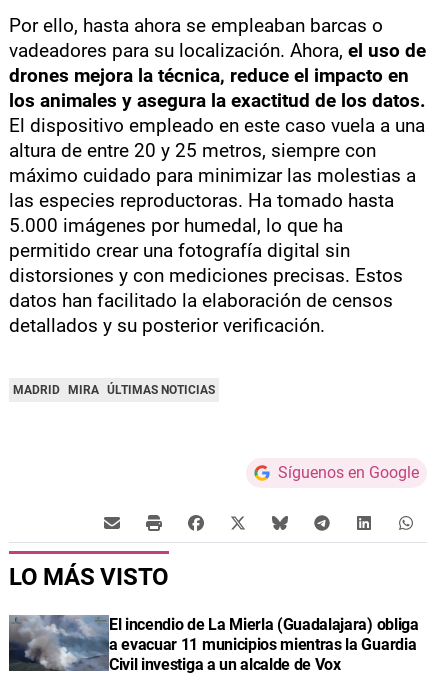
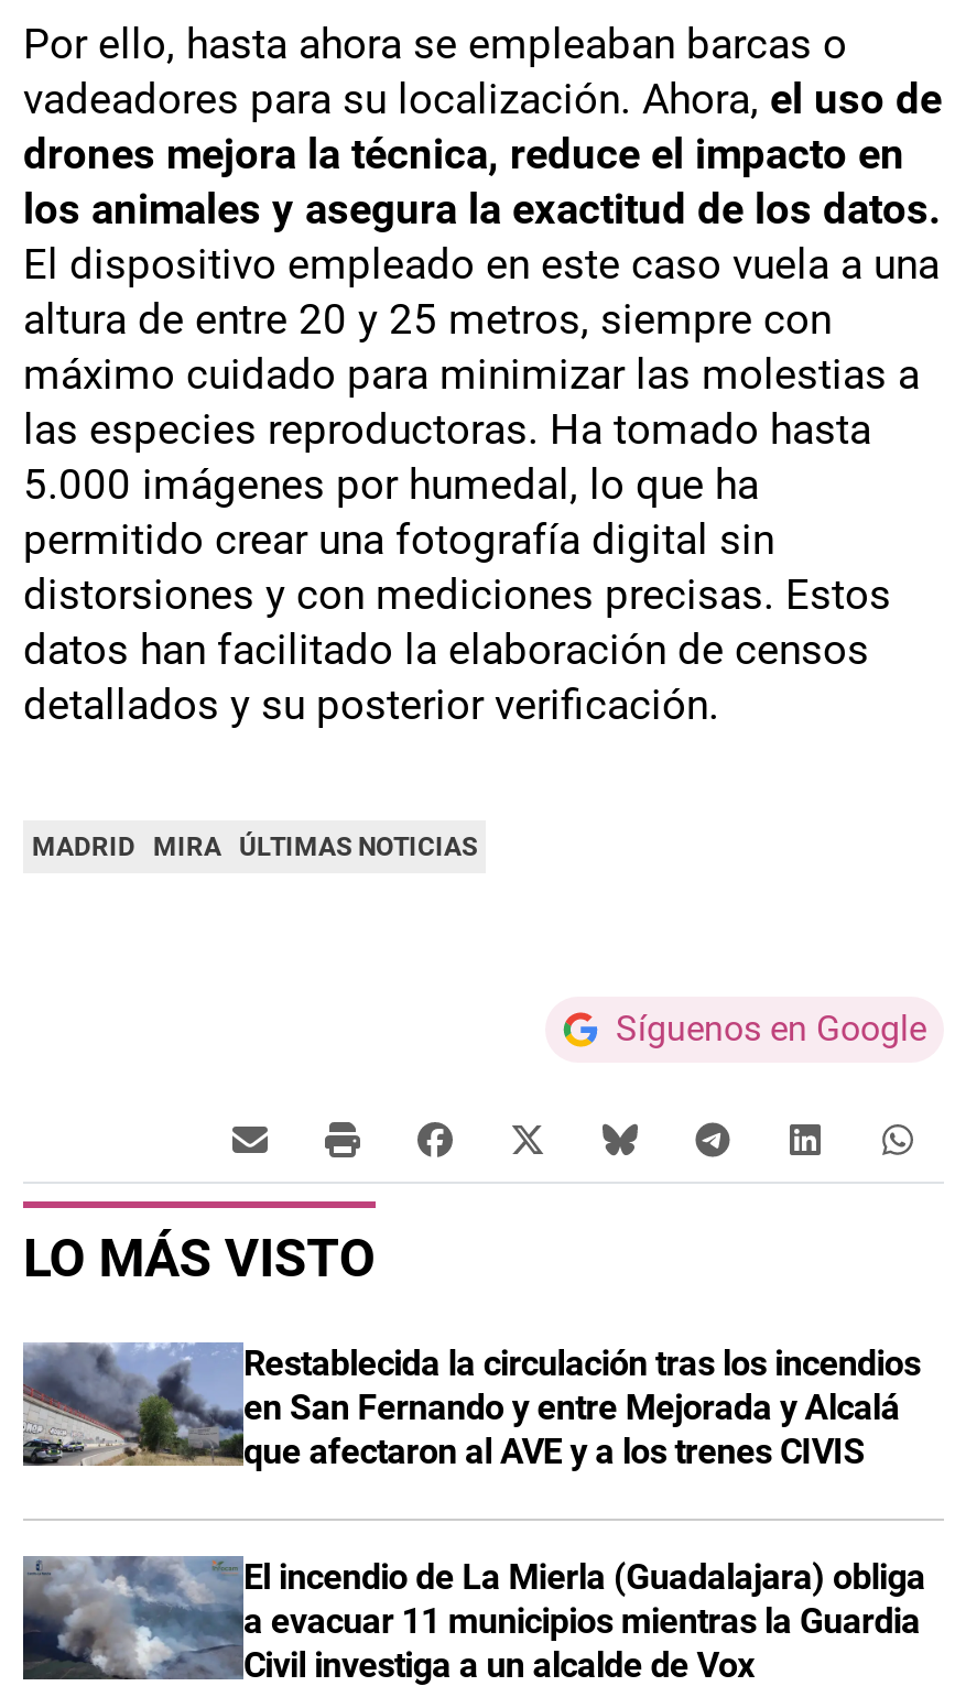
none -> [21,1342,920,1472] [image] | Restablecida la circulación tras los incendios | en San Fernando y entre Mejorada y Alcalá | que afectaron al AVE y a los trenes CIVIS

